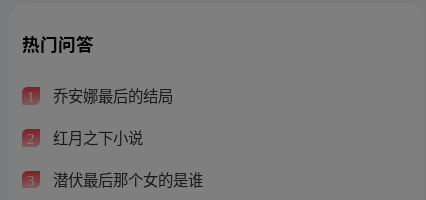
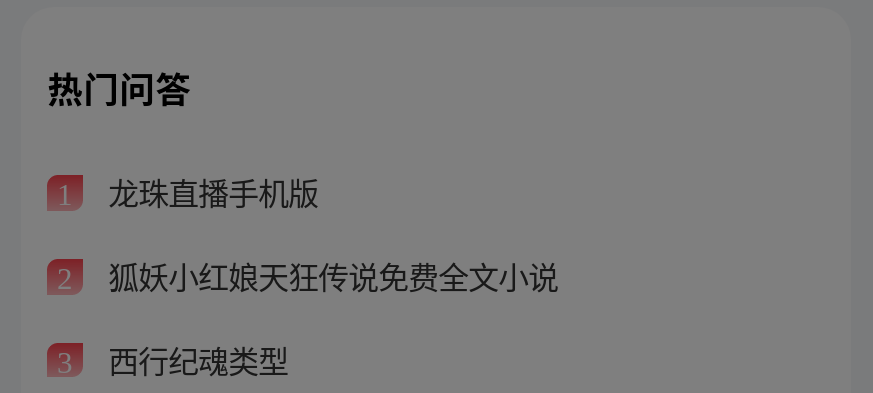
[49,84,173,106] 乔安娜最后的结局 -> [100,170,318,214] 龙珠直播手机版
[49,126,143,148] 红月之下小说 -> [100,253,558,297] 狐妖小红娘天狂传说免费全文小说
[49,168,203,190] 潜伏最后那个女的是谁 -> [100,336,288,380] 西行纪魂类型

